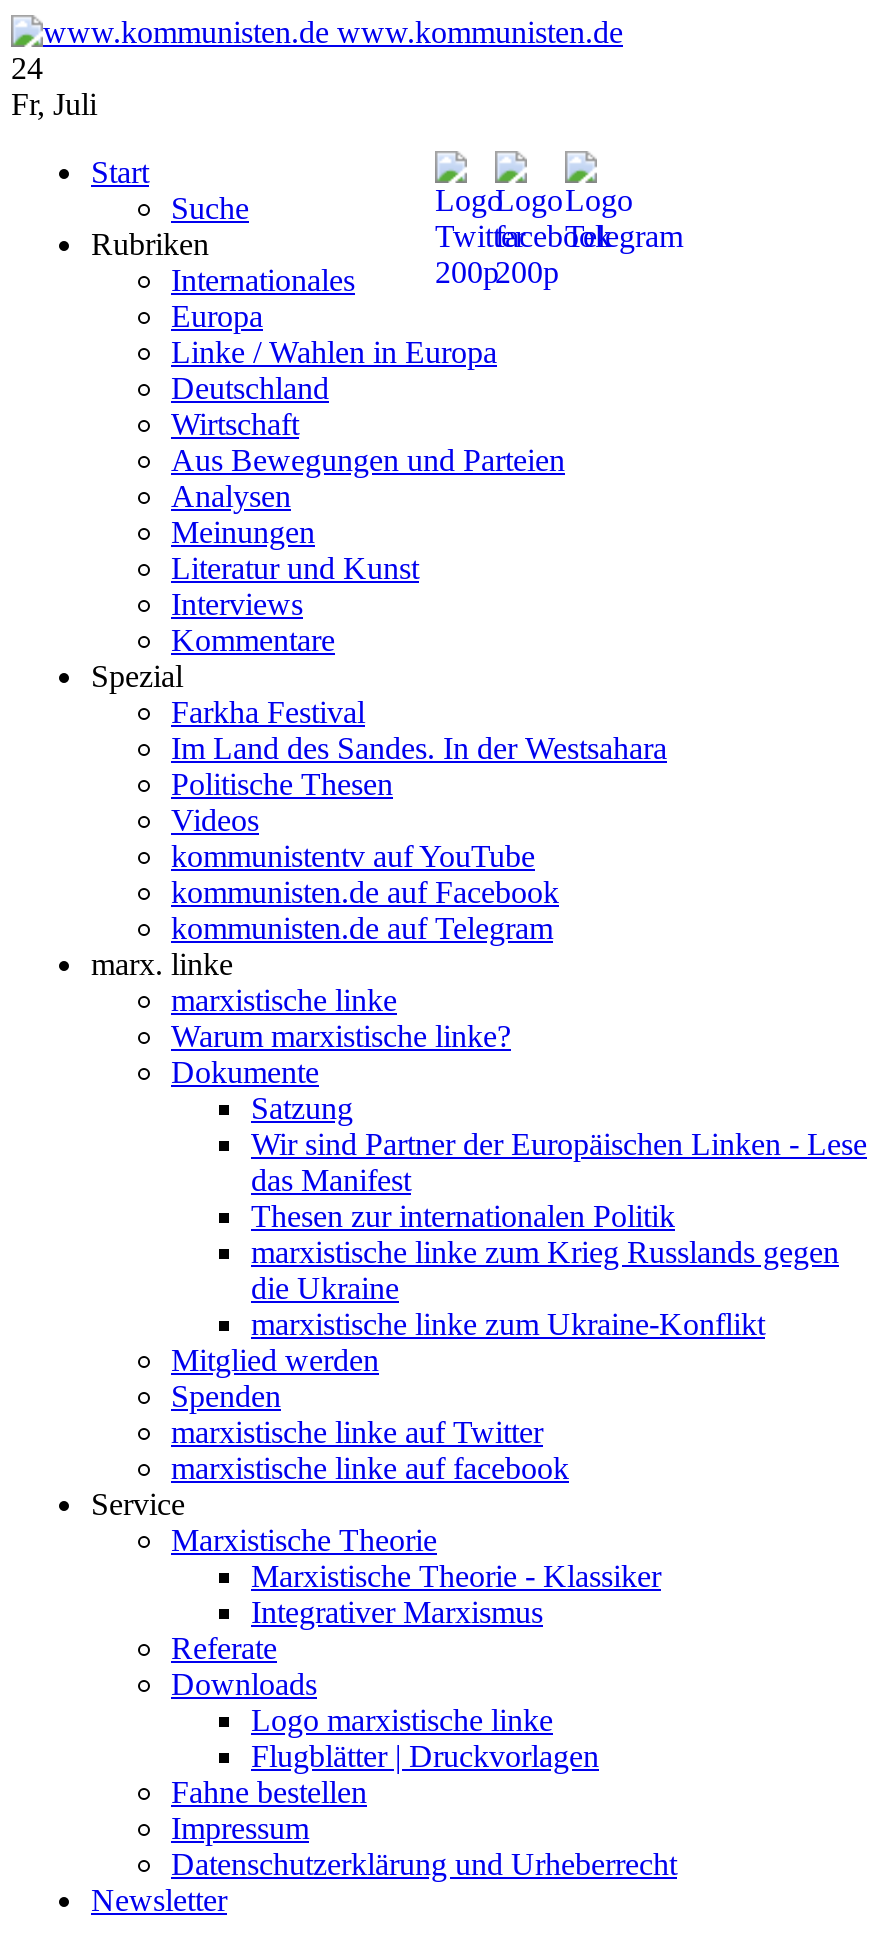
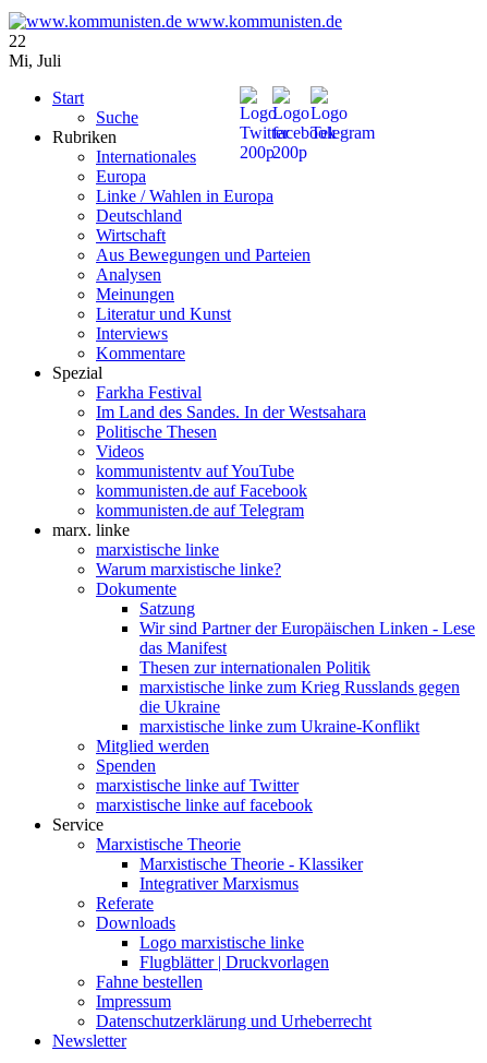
[11,51,43,85] 24 -> [9,31,26,50] 22
[11,87,97,121] Fr, Juli -> [9,51,61,70] Mi, Juli

